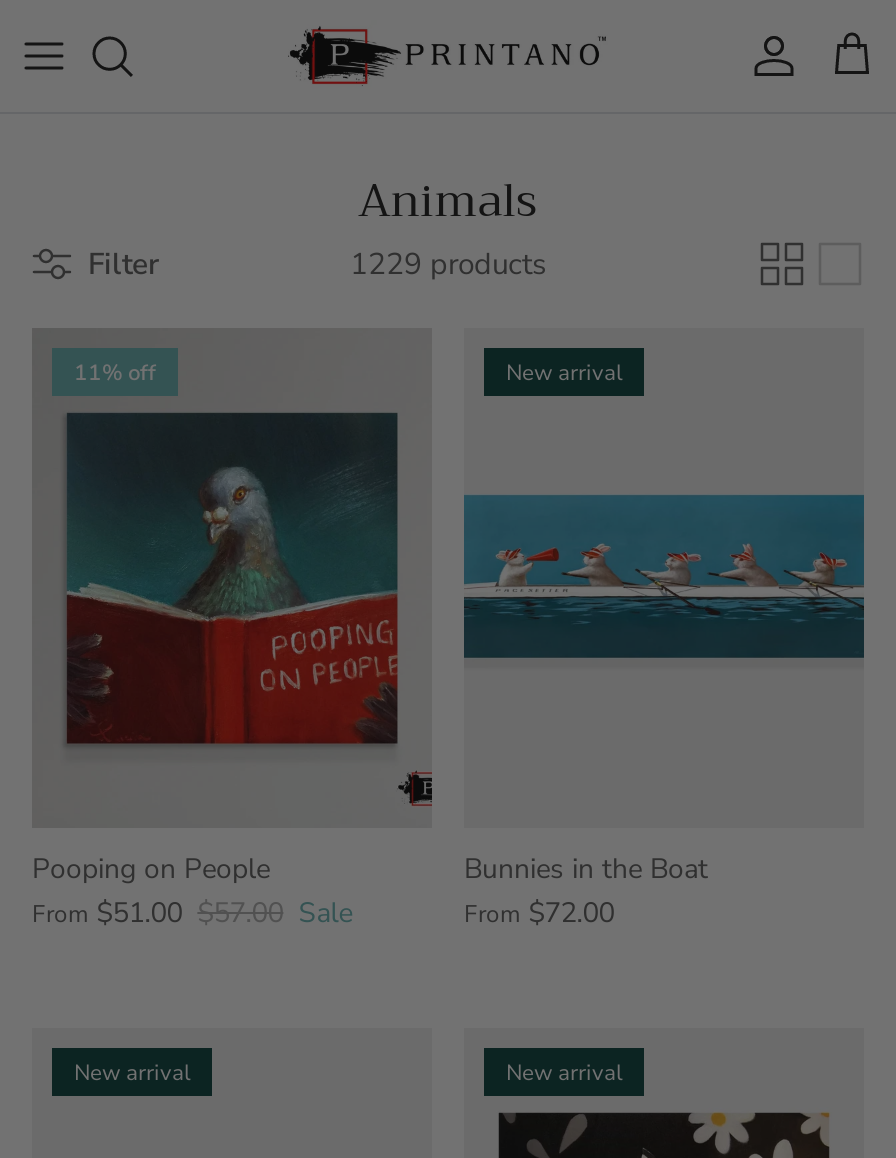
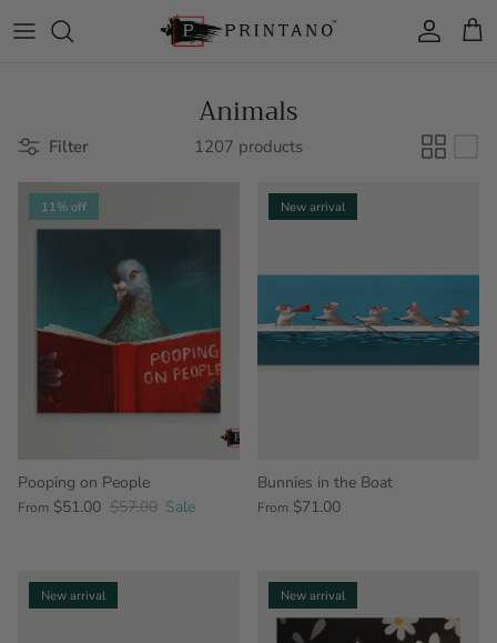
[350,243,546,283] 1229 products -> [194,135,303,157] 1207 products
[464,894,614,932] From $72.00 -> [257,496,341,518] From $71.00

